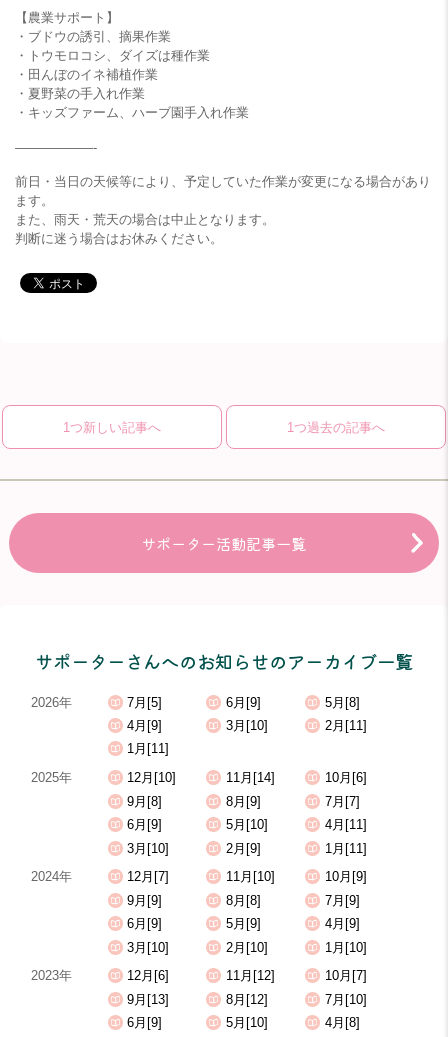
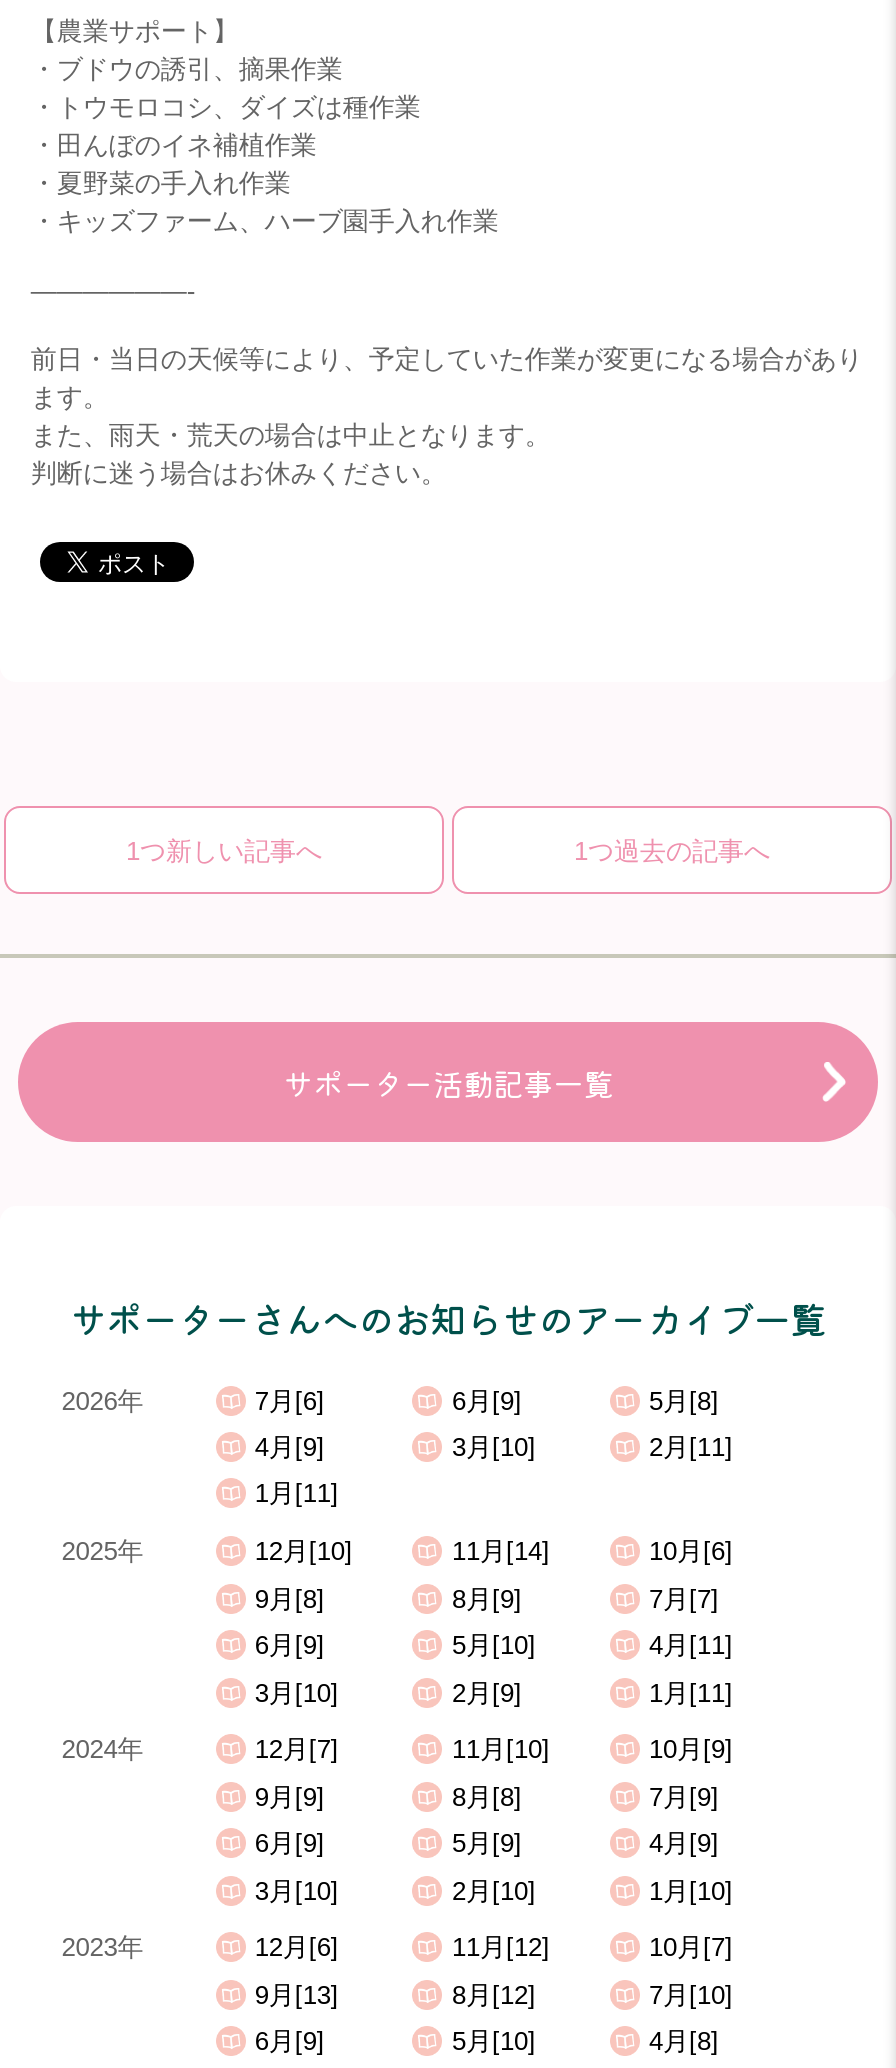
[127,694,162,709] 7月[5] -> [255,1385,325,1415] 7月[6]

